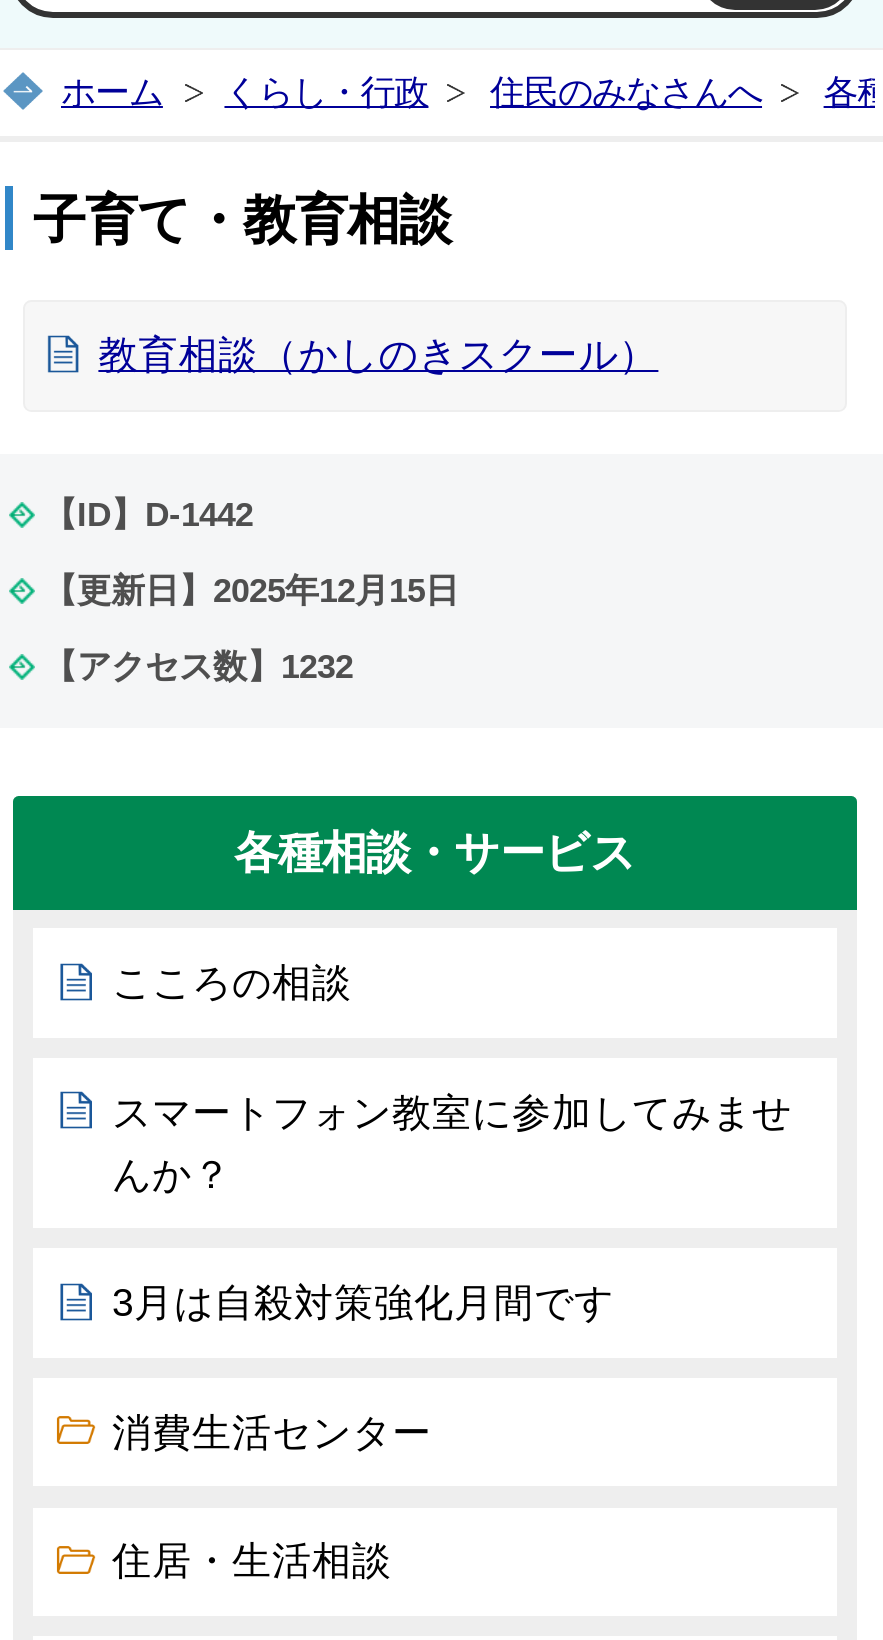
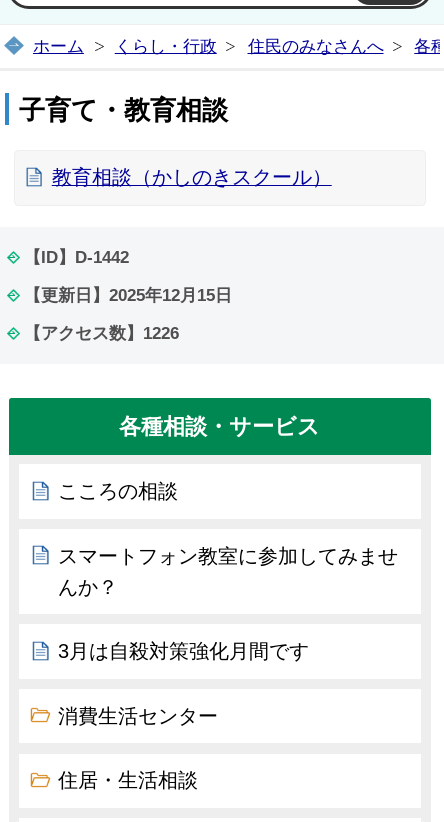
[43,648,353,686] 【アクセス数】1232 -> [24,324,179,343] 【アクセス数】1226

